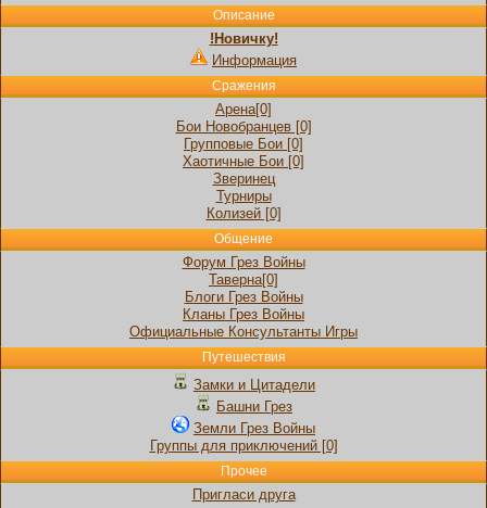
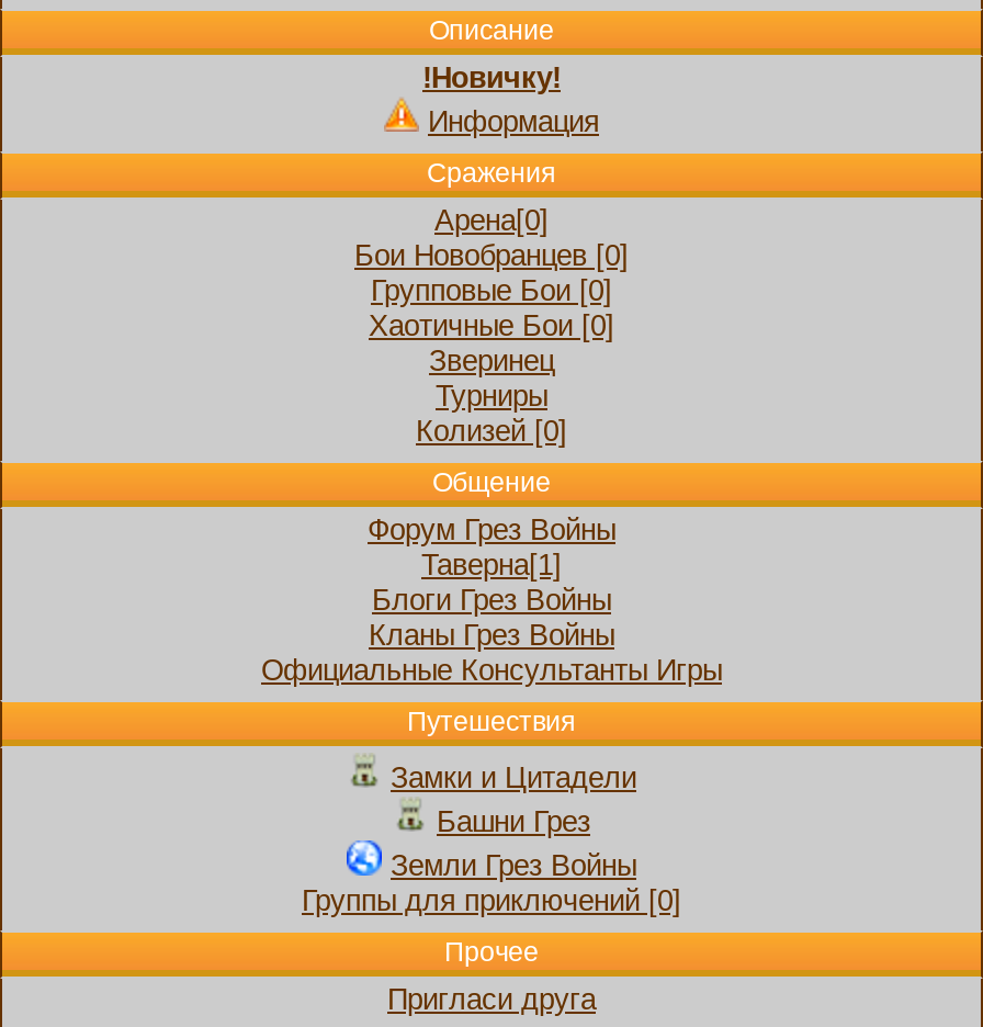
[209,271,278,288] Таверна[0] -> [421,549,562,582] Таверна[1]

